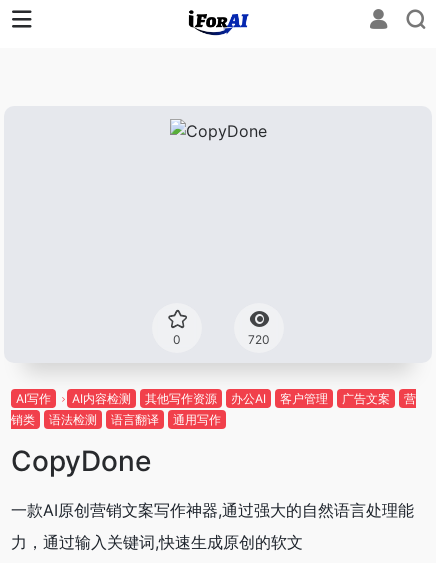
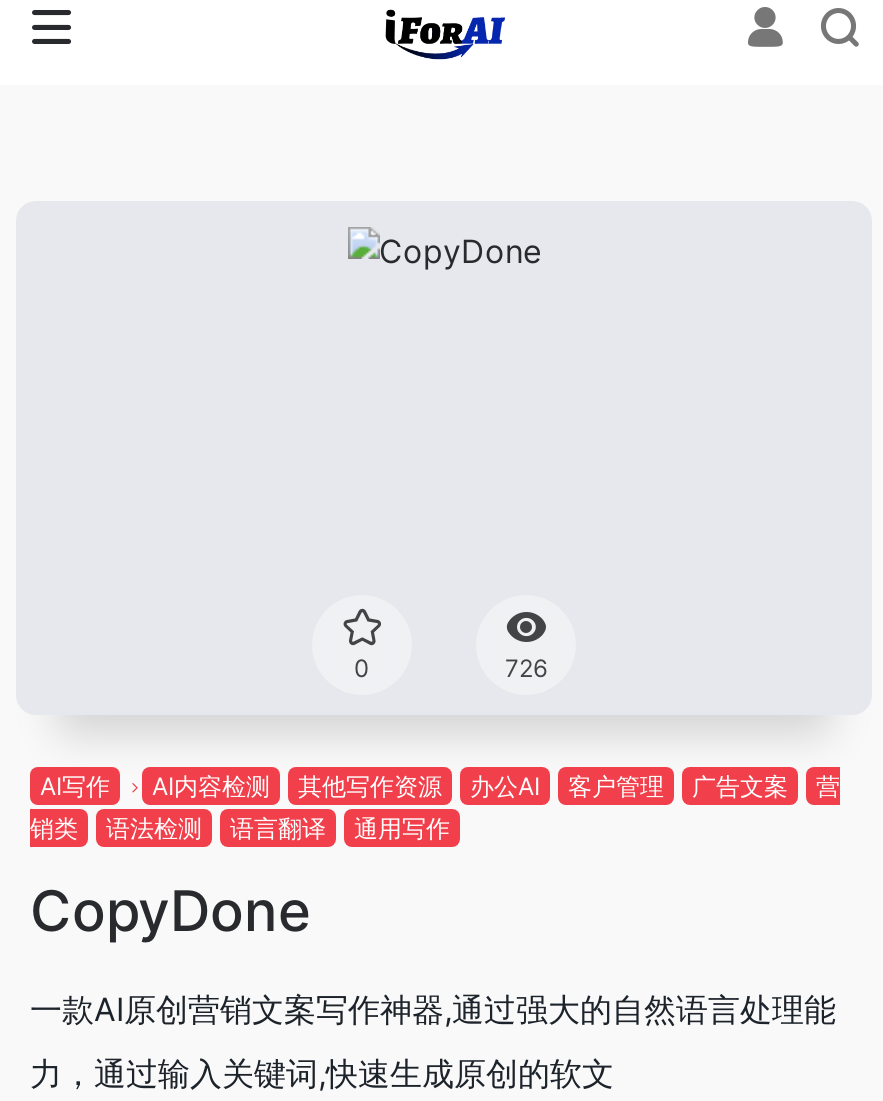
[248,332,270,347] 720 -> [505,654,547,684] 726

